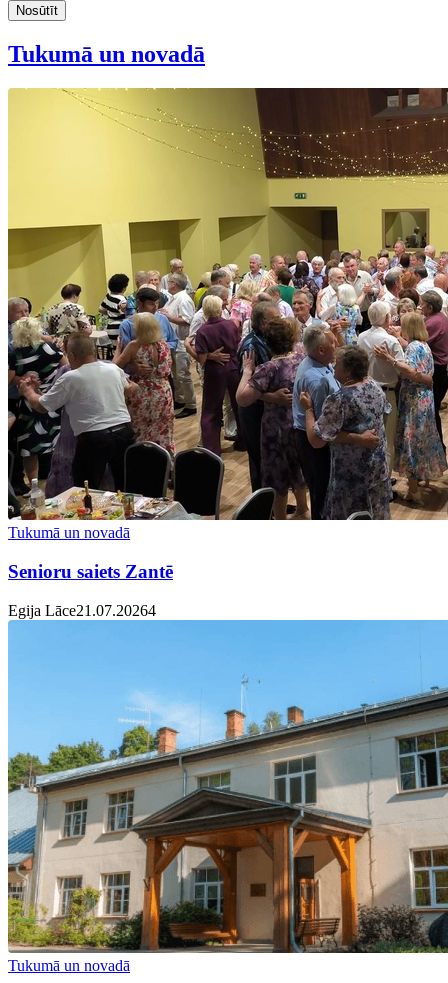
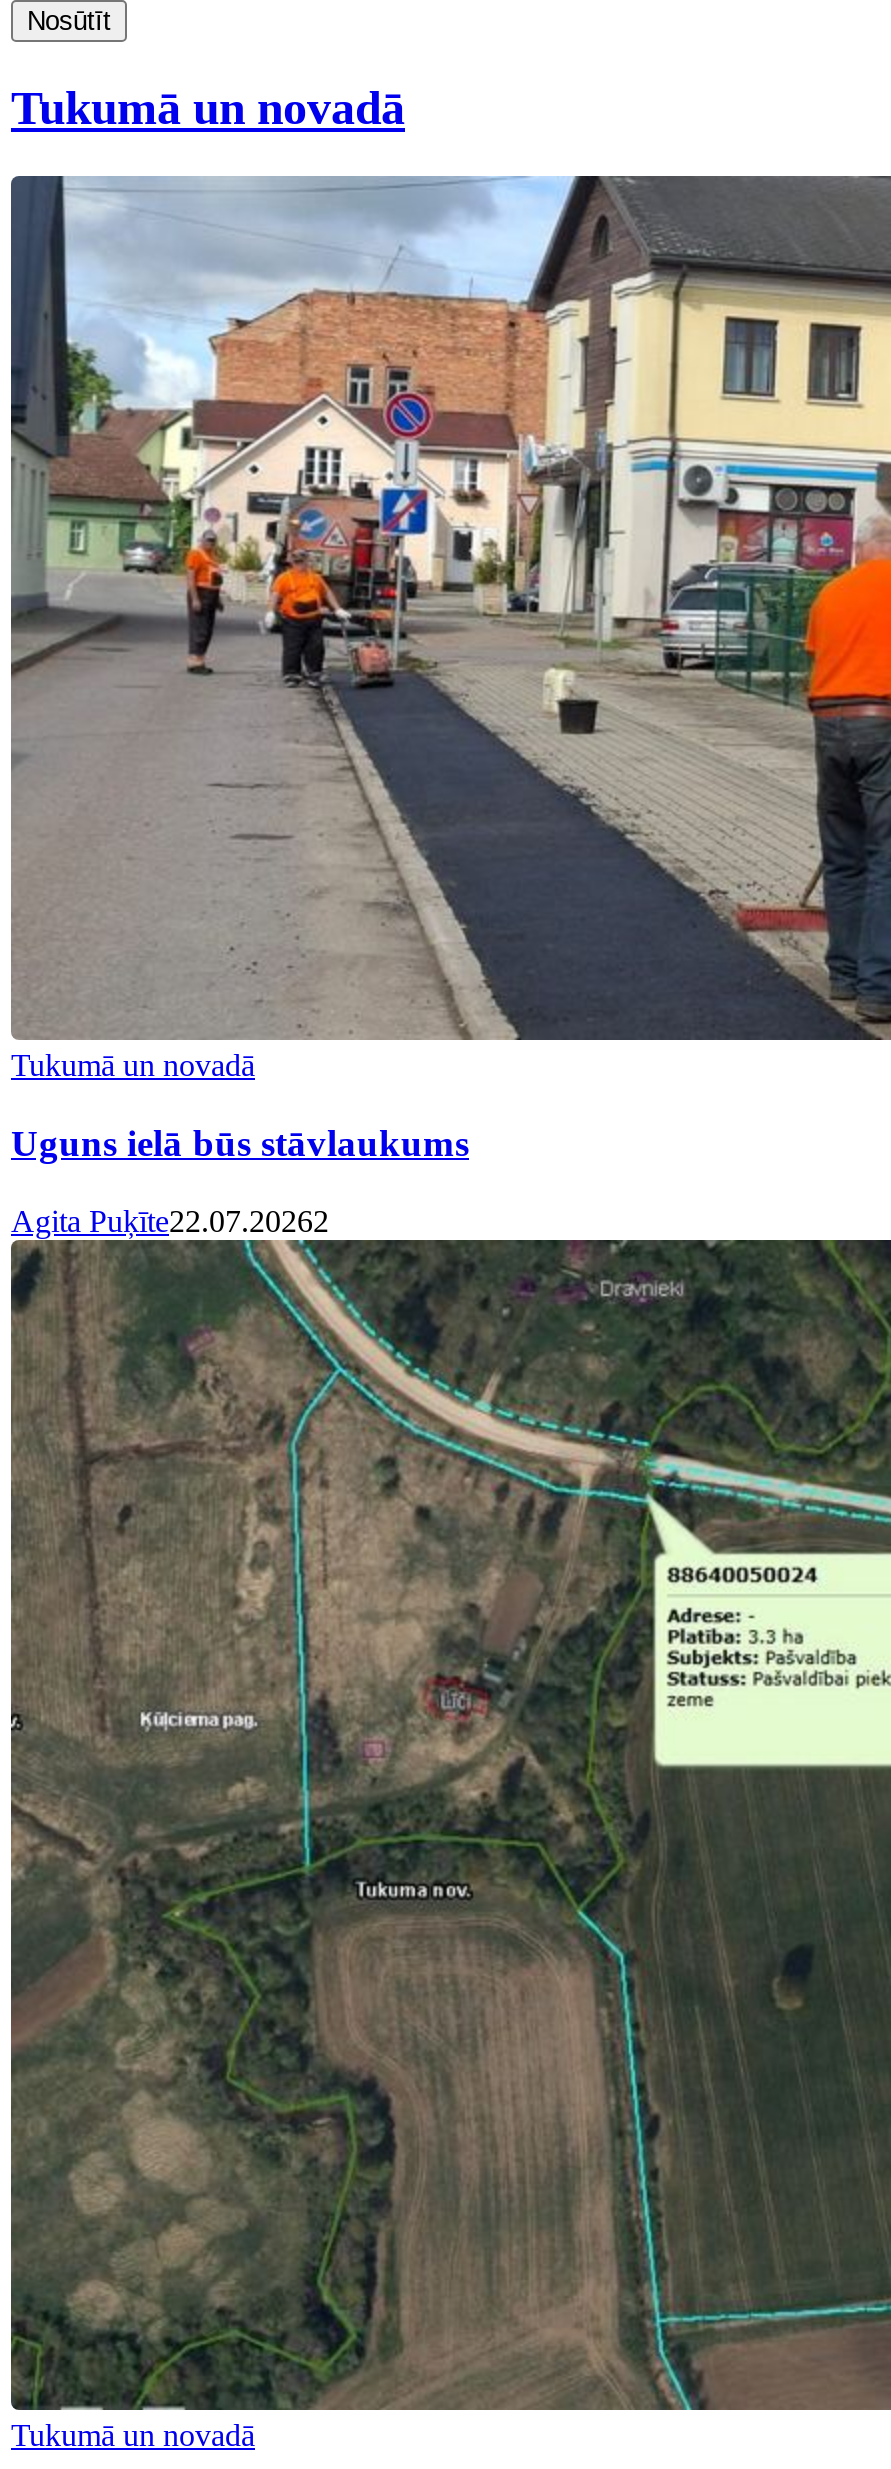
[7,87,445,582] [image] | Senioru saiets Zantē -> [9,174,885,1164] [image] | Uguns ielā būs stāvlaukums
[8,602,156,619] Egija Lāce21.07.20264 -> [11,1203,329,1237] Agita Puķīte22.07.20262
[8,619,445,954] [image] -> [9,1238,885,2412] [image]

